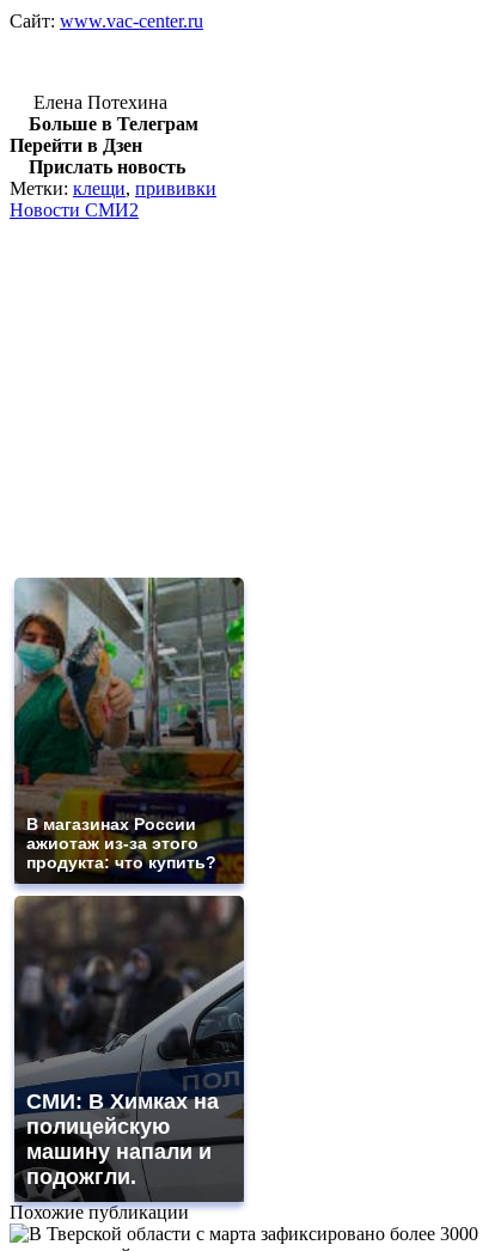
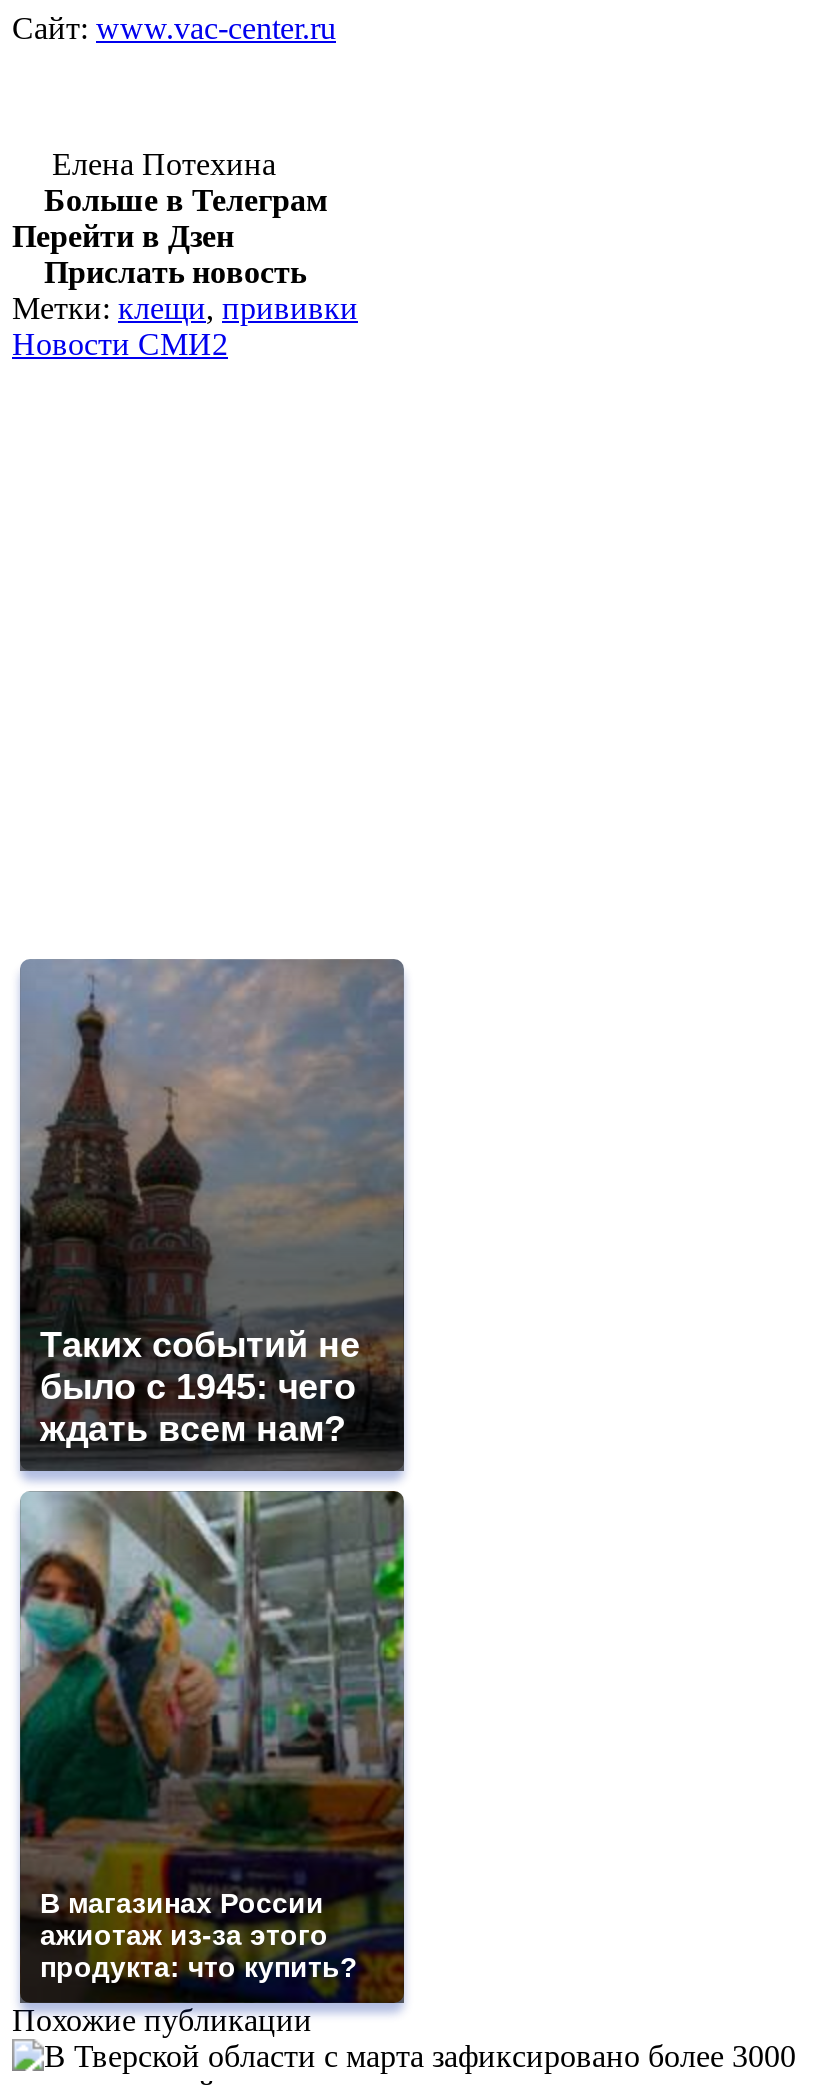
none -> [20,959,406,1449] [image] | Таких событий не | было с 1945: чего | ждать всем нам?
moved [26,814,216,872] -> [40,1887,358,1983]: В магазинах России | ажиотаж из-за этого | продукта: что купить?
[14,896,245,1202] [image] | СМИ: В Химках на | полицейскую | машину напали и | подожгли. -> none

